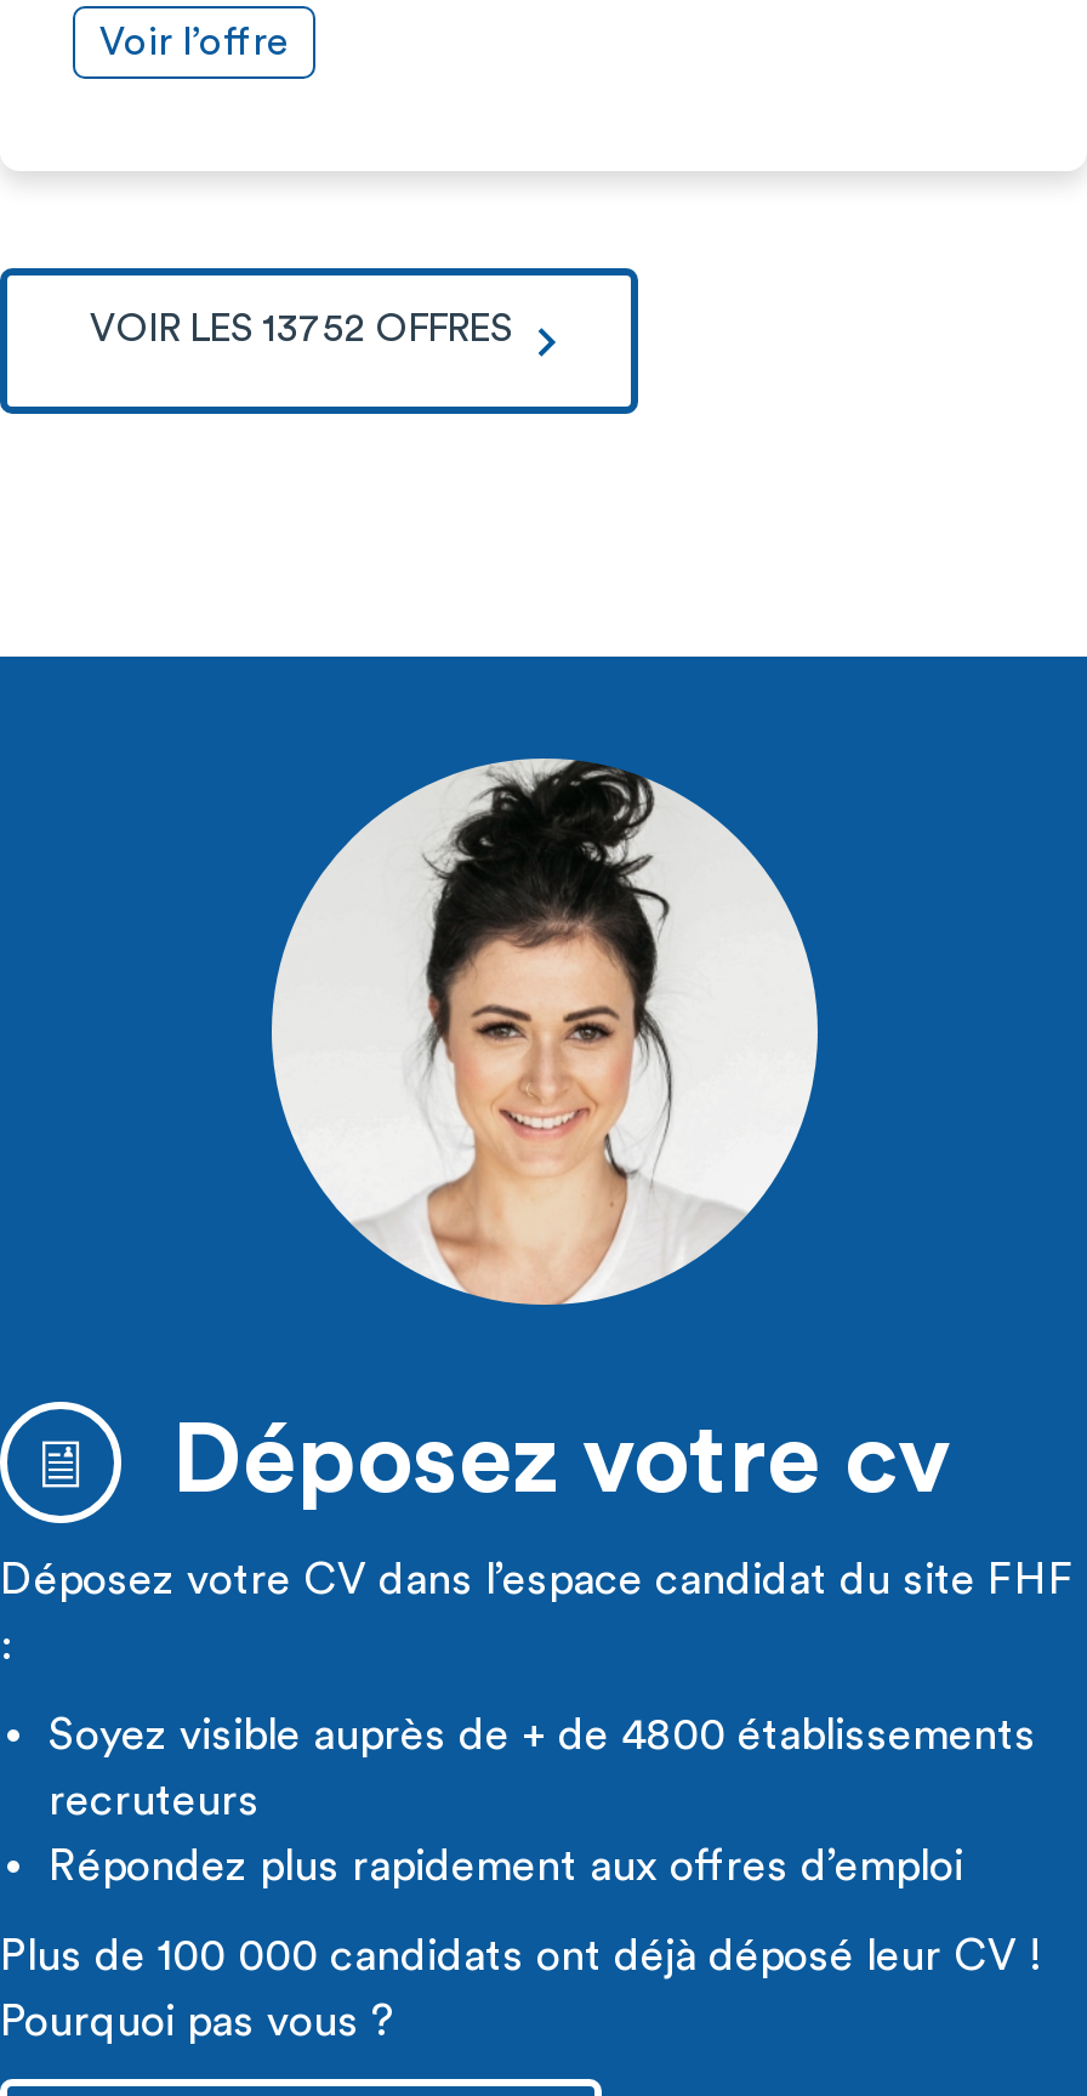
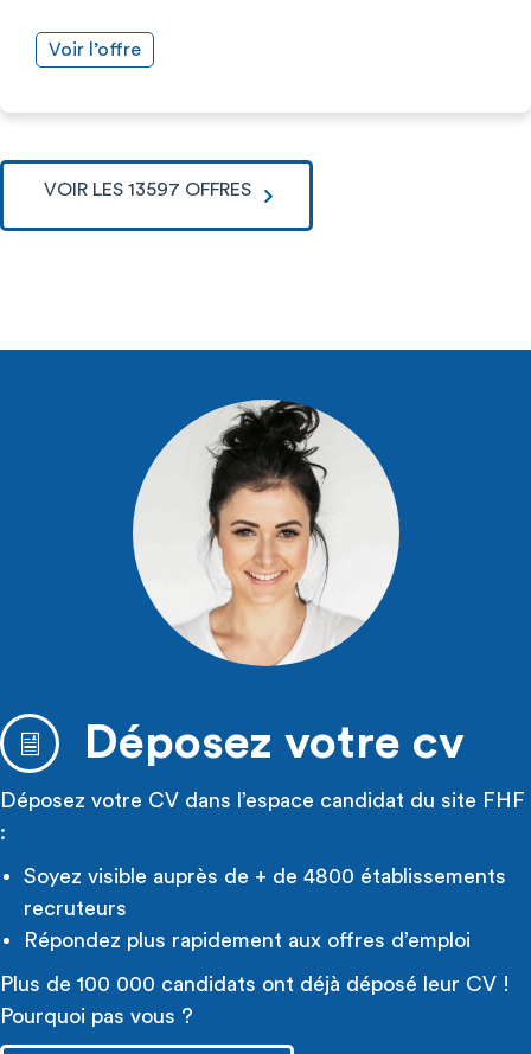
[90,309,512,348] VOIR LES 13752 OFFRES -> [44,180,251,199] VOIR LES 13597 OFFRES

